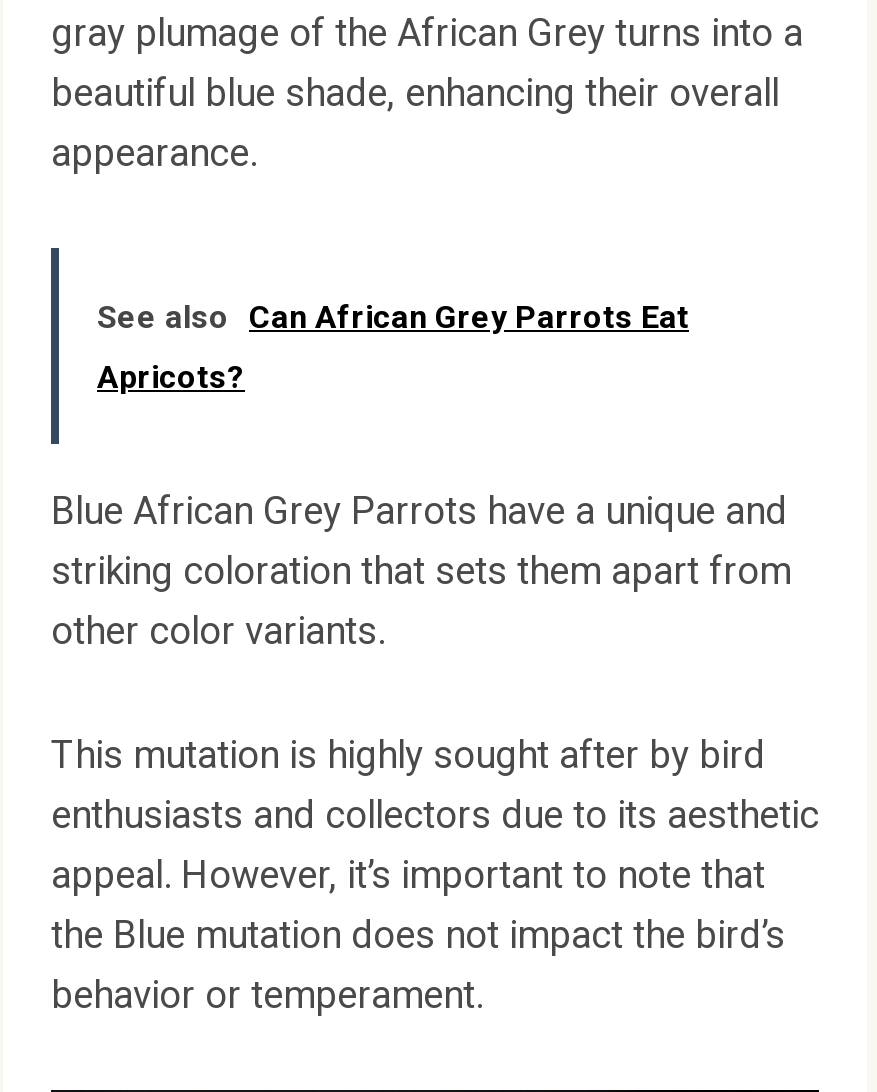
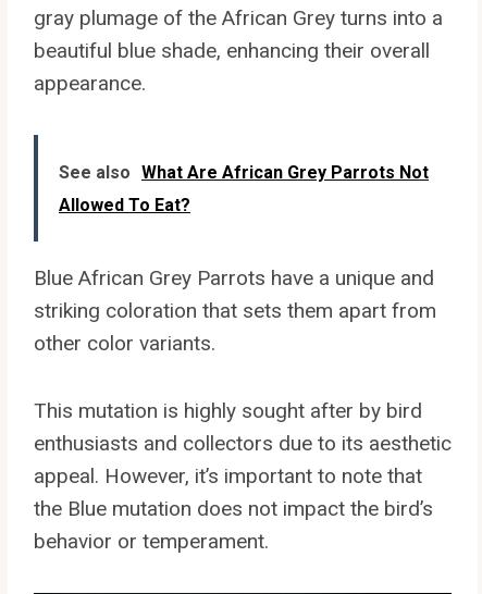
[97,298,689,336] See also Can African Grey Parrots Eat -> [59,162,429,183] See also What Are African Grey Parrots Not
[97,358,245,396] Apricots? -> [59,195,190,215] Allowed To Eat?

